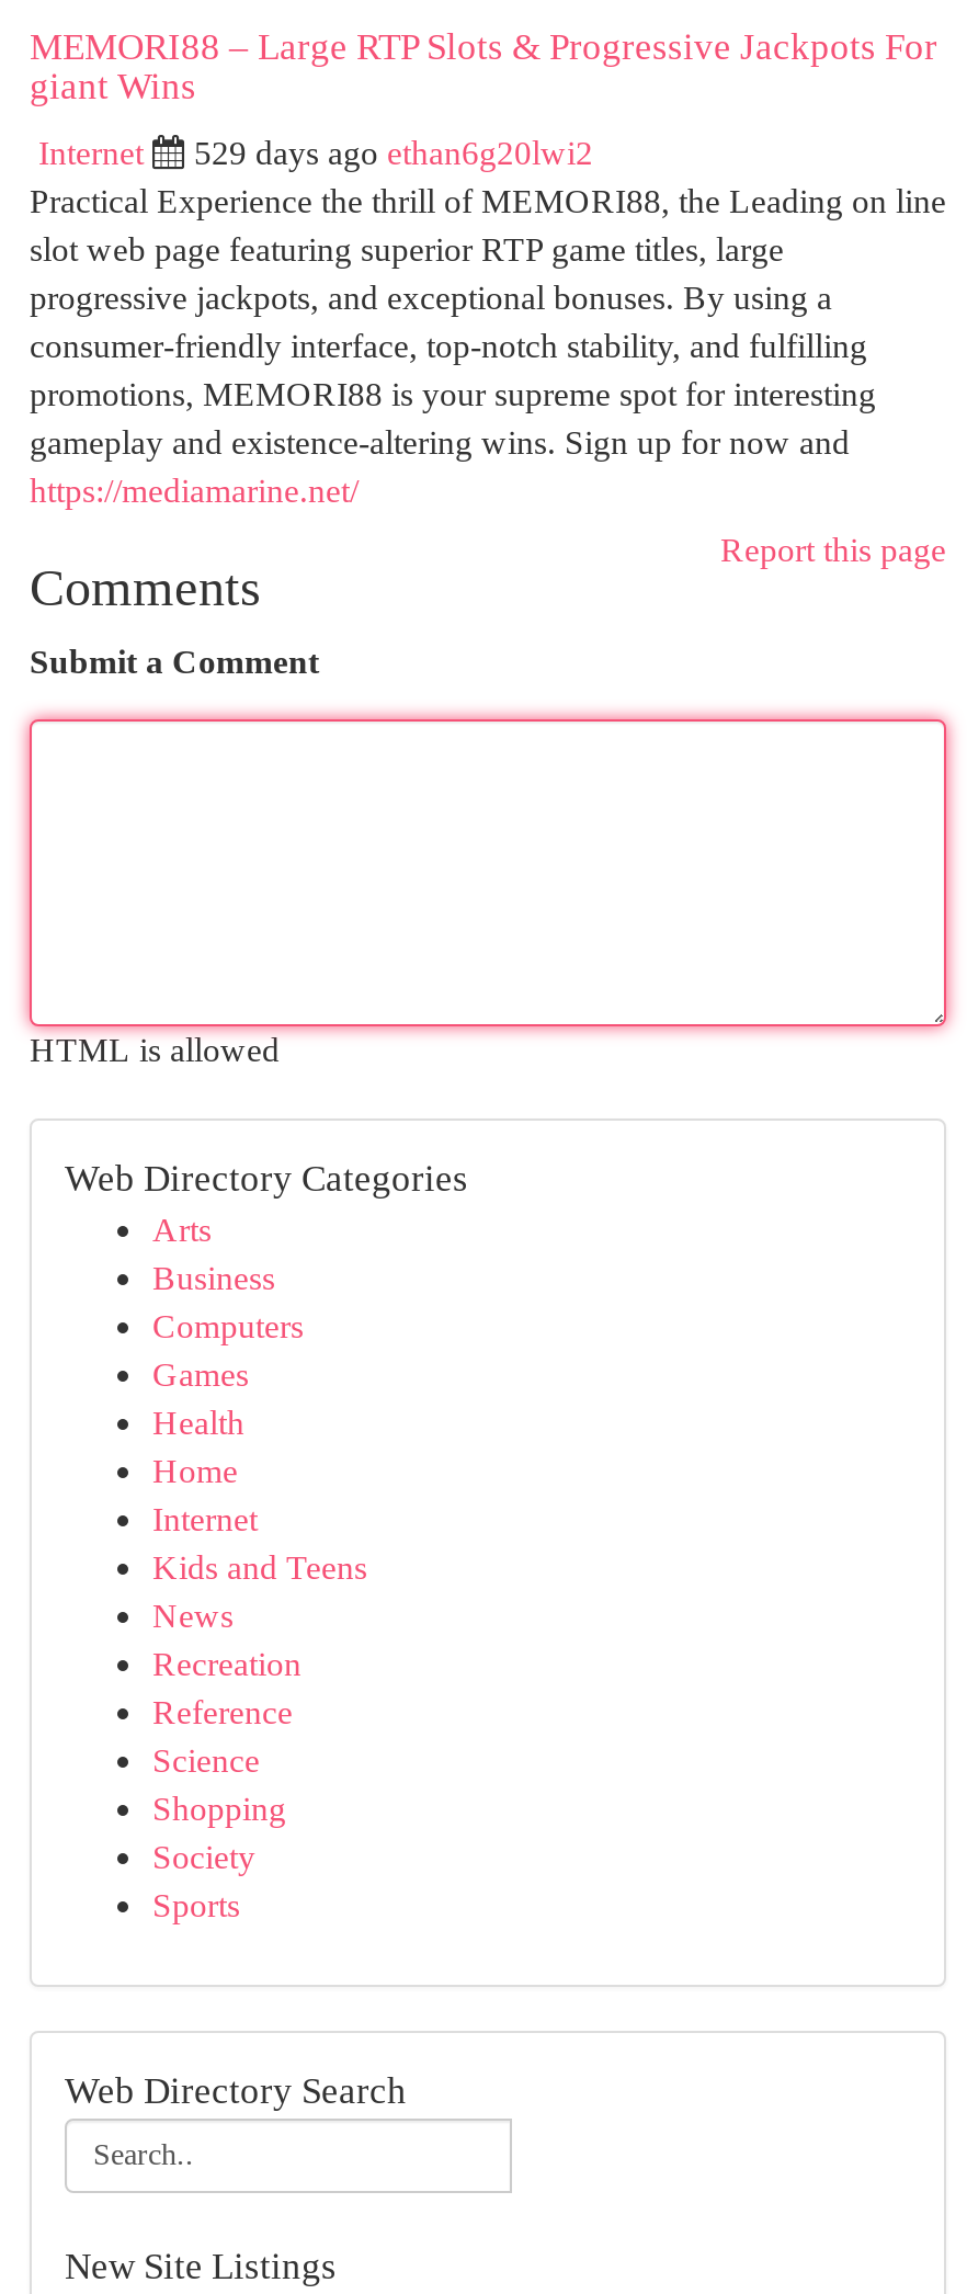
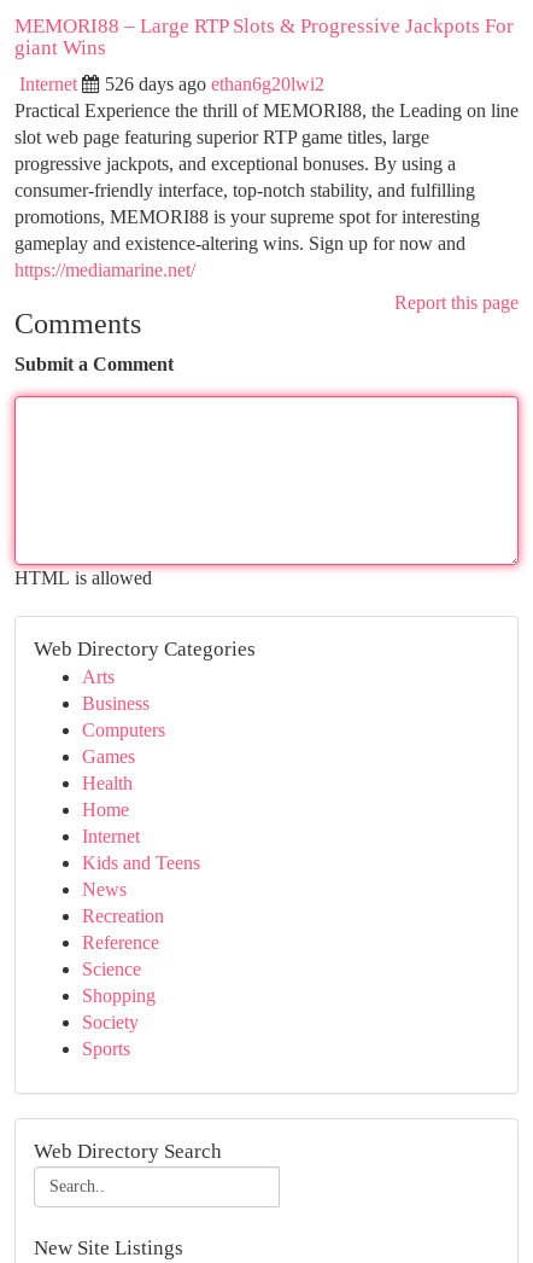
[194,134,593,171] 529 days ago ethan6g20lwi2 -> [105,74,324,94] 526 days ago ethan6g20lwi2

